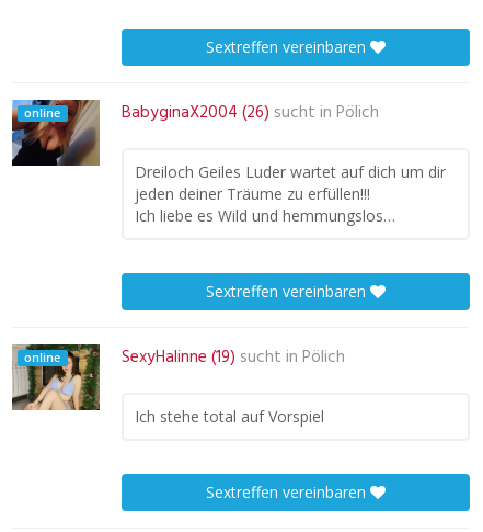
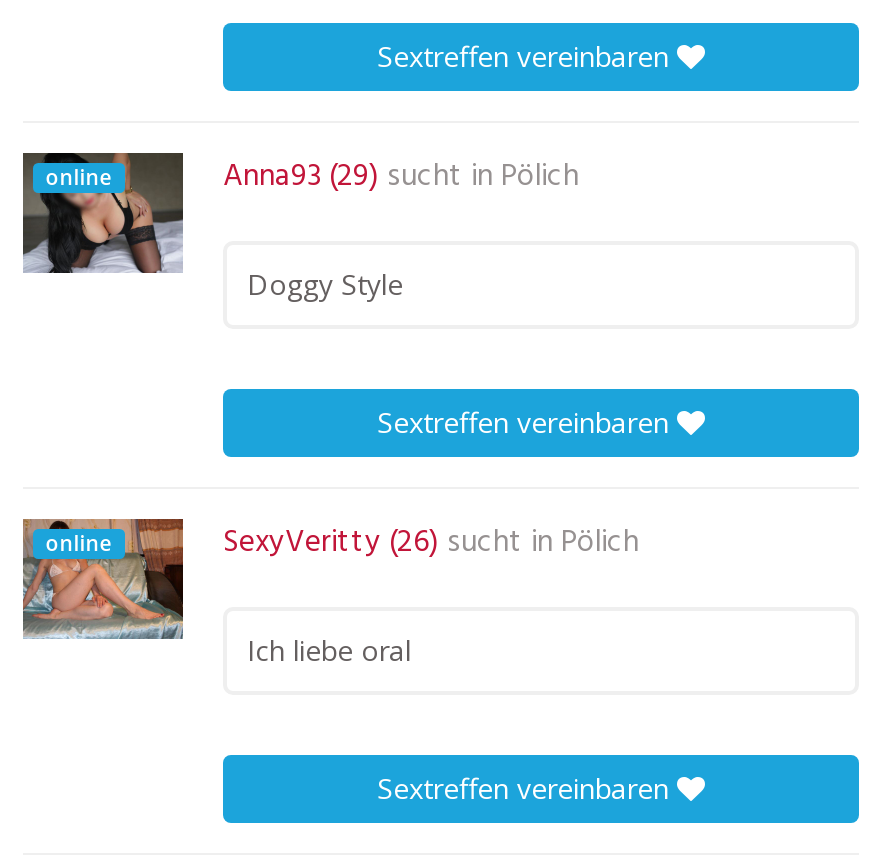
[11,99,379,167] [image] | BabyginaX2004 (26) sucht in Pölich -> [21,151,579,275] [image] | Anna93 (29) sucht in Pölich
[135,161,446,225] Dreiloch Geiles Luder wartet auf dich um dir | jeden deiner Träume zu erfüllen!!! | Ich liebe es Wild und hemmungslos… -> [247,264,403,302] Doggy Style
[12,343,345,411] [image] | SexyHalinne (19) sucht in Pölich -> [23,517,639,641] [image] | SexyVeritty (26) sucht in Pölich
[135,405,324,426] Ich stehe total auf Vorspiel -> [247,630,411,668] Ich liebe oral

